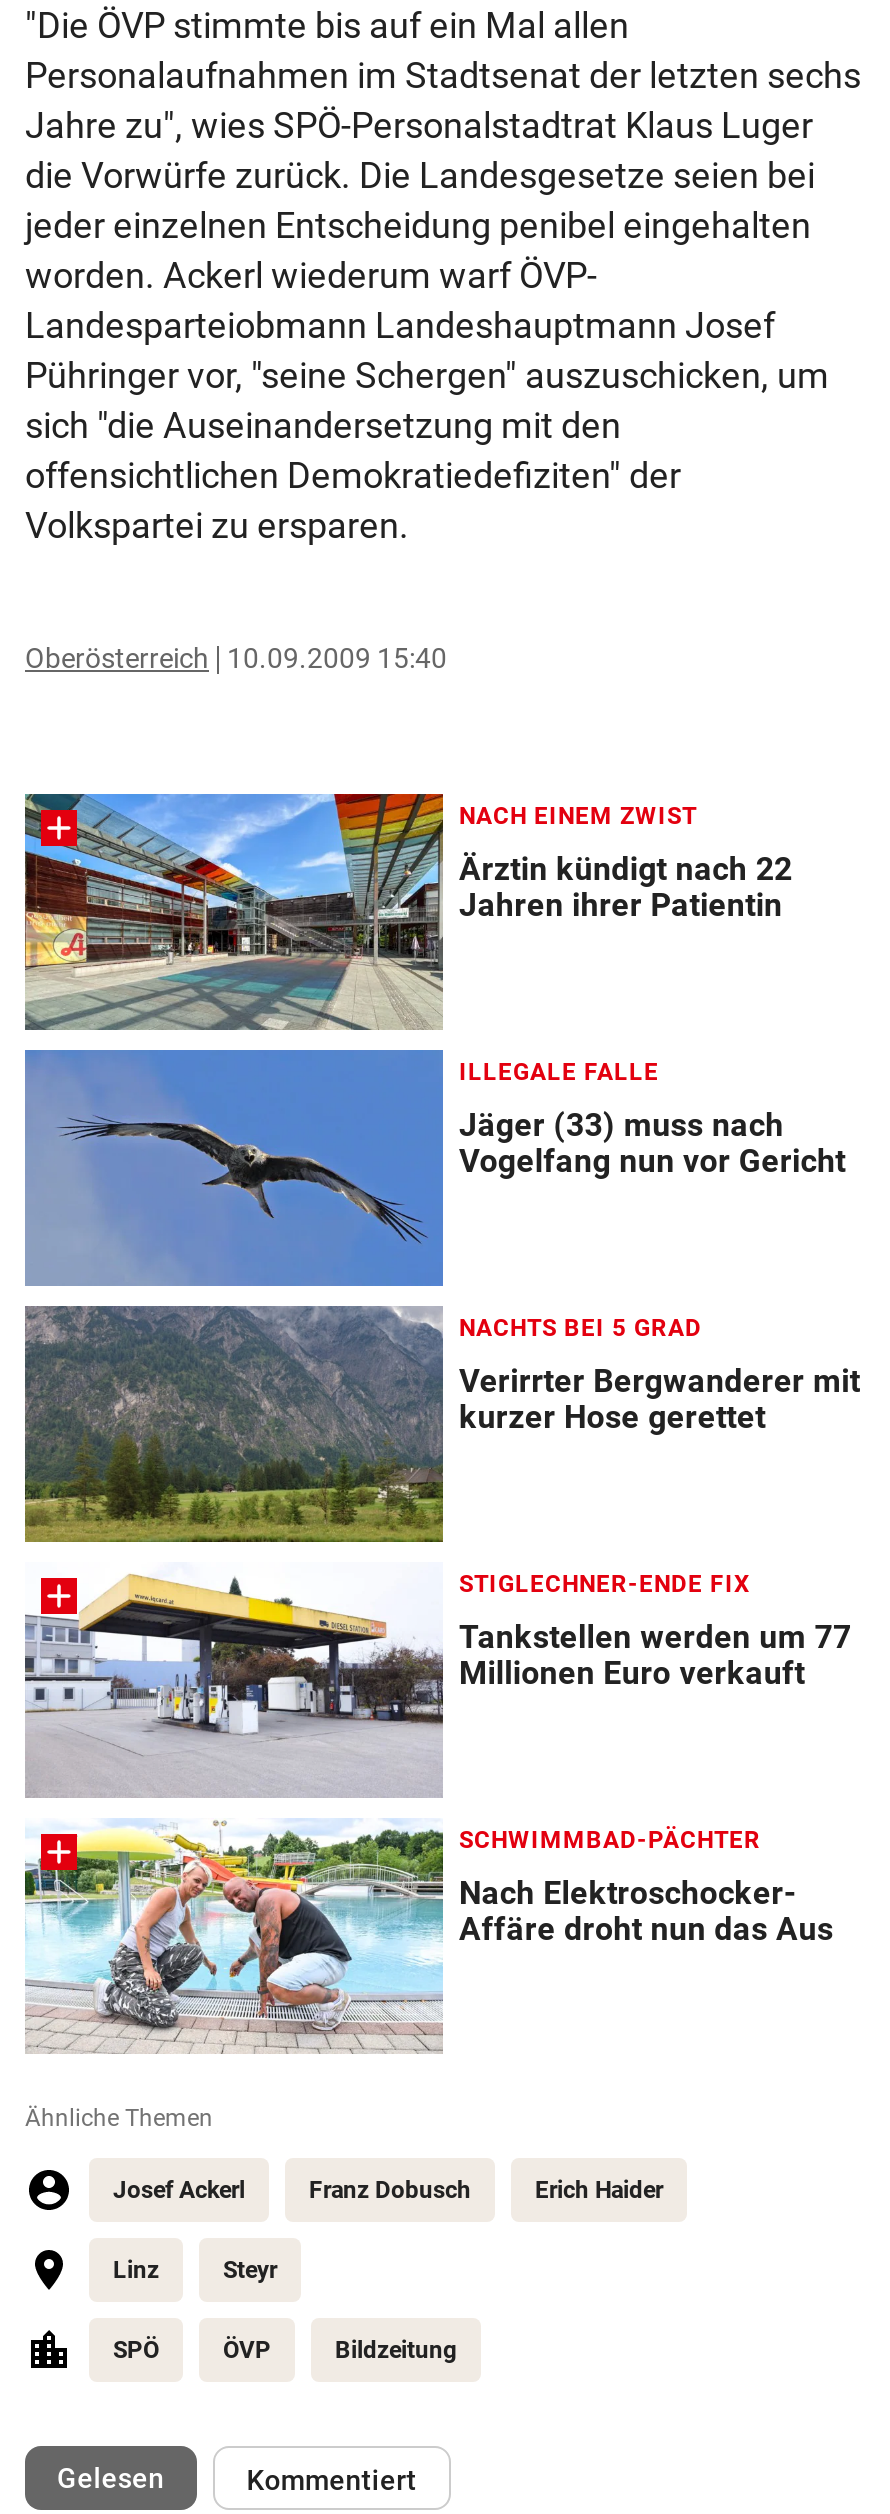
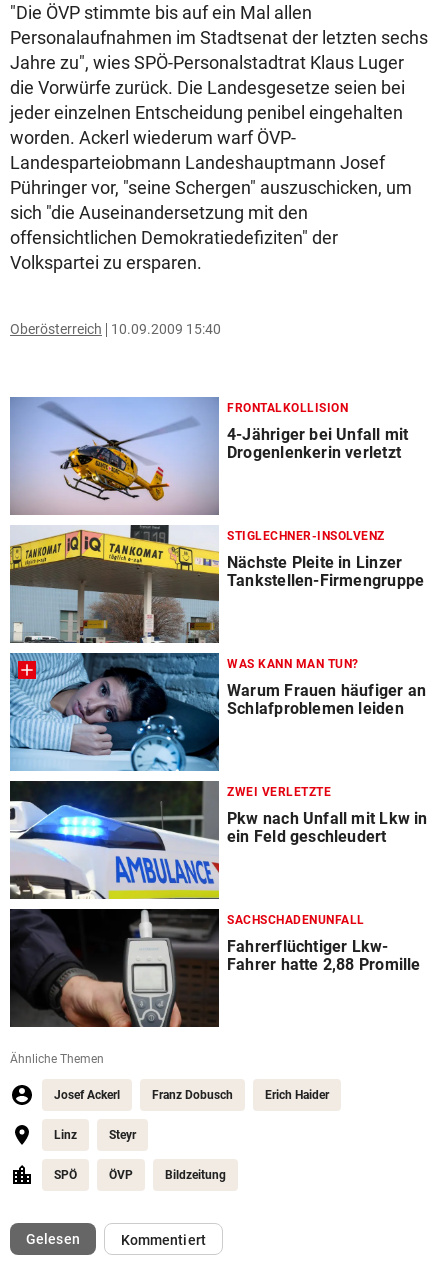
[23,792,697,1030] [image] | NACH EINEM ZWIST -> [9,396,348,515] [image] | FRONTALKOLLISION
[459,850,793,924] Ärztin kündigt nach 22 | Jahren ihrer Patientin -> [227,425,408,462] 4-Jähriger bei Unfall mit | Drogenlenkerin verletzt
[23,1048,659,1288] [image] | ILLEGALE FALLE -> [9,524,384,644] [image] | STIGLECHNER-INSOLVENZ
[459,1106,846,1180] Jäger (33) muss nach | Vogelfang nun vor Gericht -> [227,553,424,590] Nächste Pleite in Linzer | Tankstellen-Firmengruppe
[23,1304,702,1544] [image] | NACHTS BEI 5 GRAD -> [9,653,358,772] [image] | WAS KANN MAN TUN?
[459,1362,860,1436] Verirrter Bergwanderer mit | kurzer Hose gerettet -> [227,681,426,718] Warum Frauen häufiger an | Schlafproblemen leiden
[23,1562,751,1798] [image] | STIGLECHNER-ENDE FIX -> [9,780,331,900] [image] | ZWEI VERLETZTE
[459,1619,851,1693] Tankstellen werden um 77 | Millionen Euro verkauft -> [227,809,428,846] Pkw nach Unfall mit Lkw in | ein Feld geschleudert
[23,1818,761,2054] [image] | SCHWIMMBAD-PÄCHTER -> [9,908,364,1028] [image] | SACHSCHADENUNFALL
[459,1875,833,1949] Nach Elektroschocker- | Affäre droht nun das Aus -> [227,937,421,974] Fahrerflüchtiger Lkw- | Fahrer hatte 2,88 Promille

